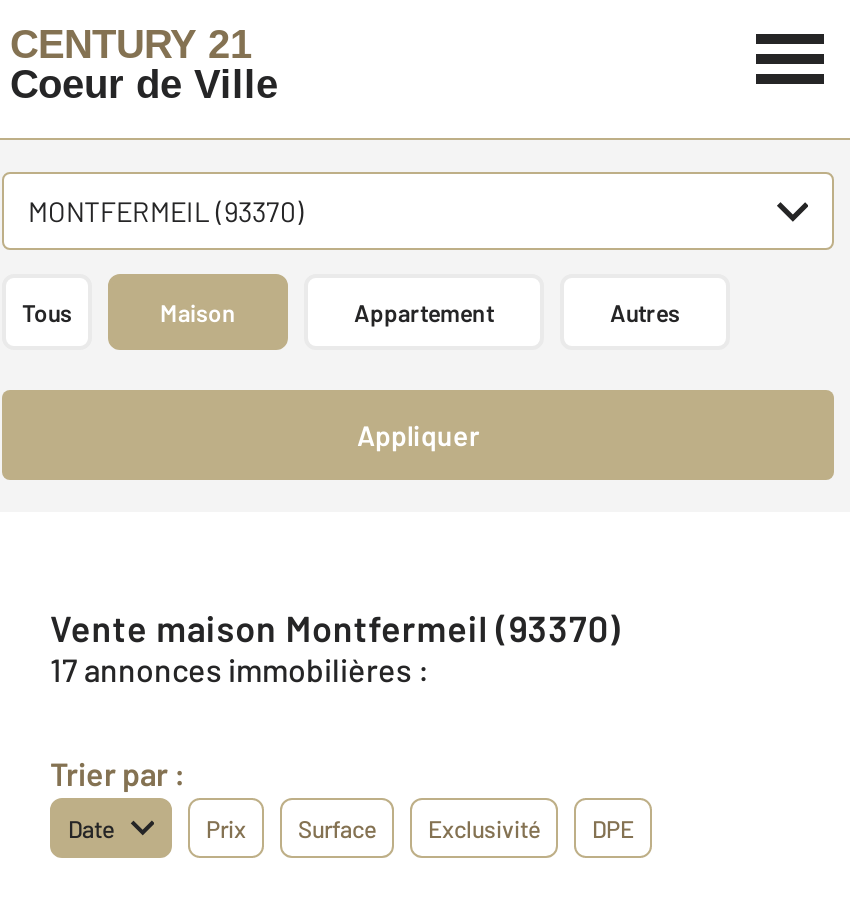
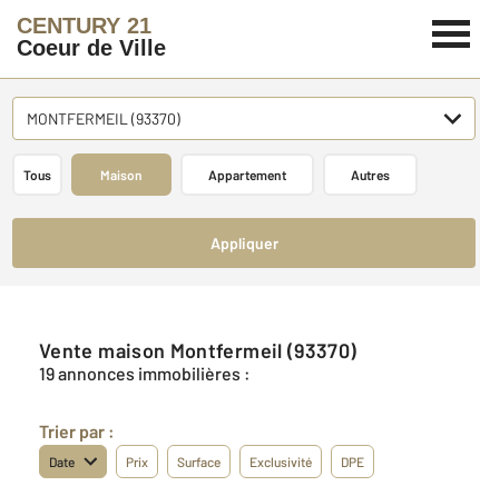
[50,650,430,688] 17 annonces immobilières : -> [39,363,251,384] 19 annonces immobilières :

